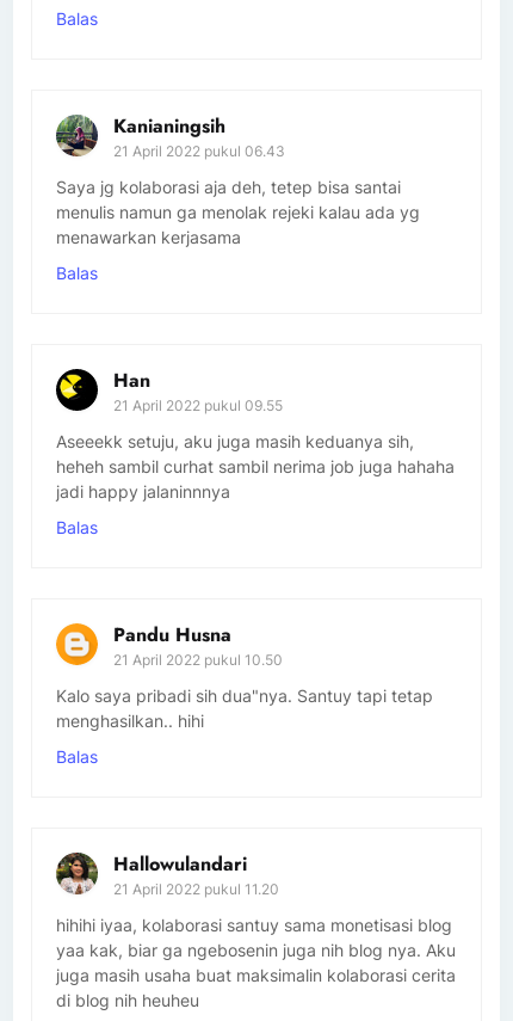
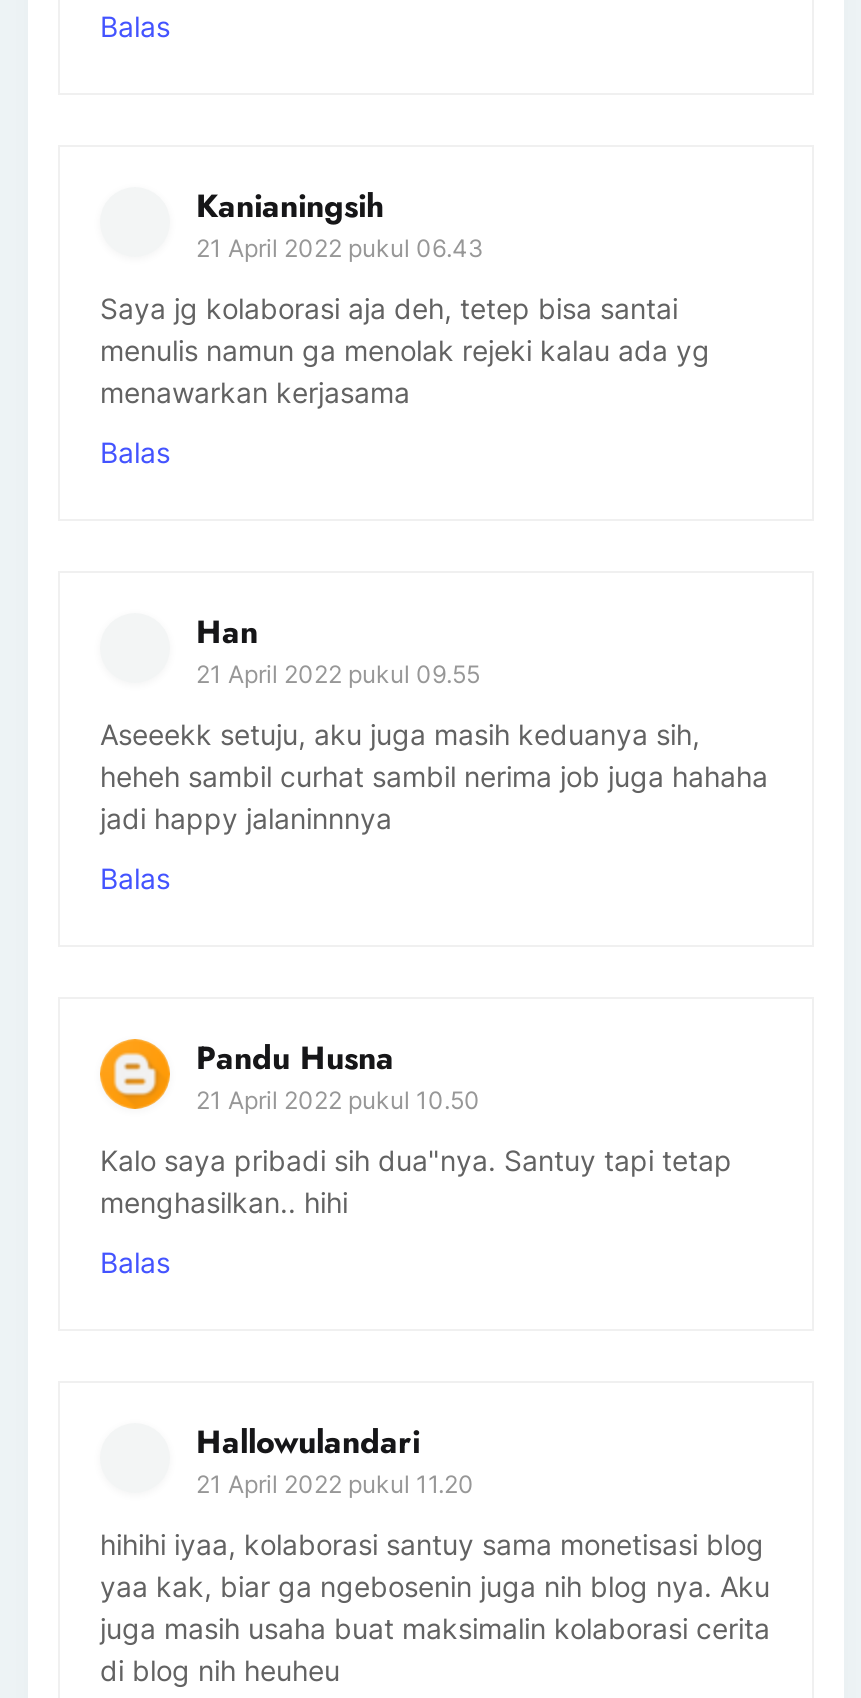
[55,113,99,158] [image] -> none
[55,368,99,412] [image] -> none
[55,851,99,896] [image] -> none

